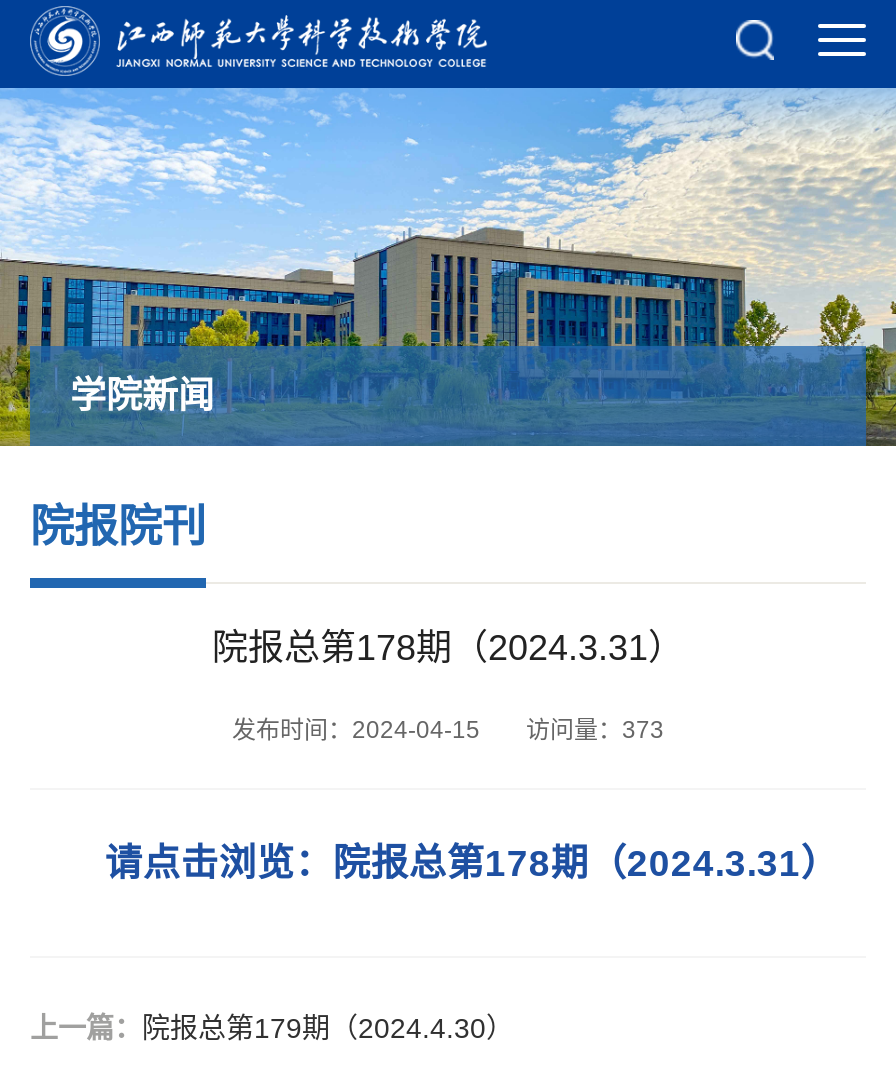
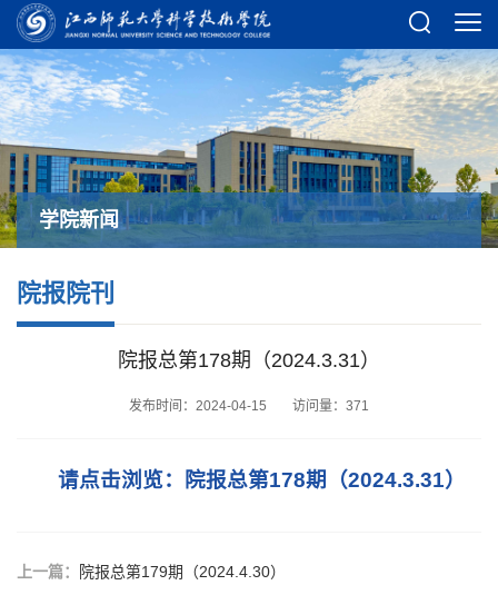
[232,716,664,744] 发布时间：2024-04-15 访问量：373 -> [129,398,369,414] 发布时间：2024-04-15 访问量：371

